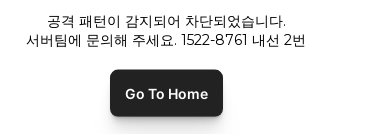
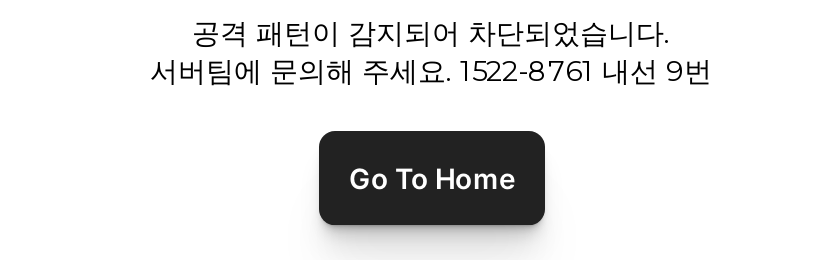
[26,30,306,48] 서버팀에 문의해 주세요. 1522-8761 내선 2번 -> [150,53,712,89] 서버팀에 문의해 주세요. 1522-8761 내선 9번

